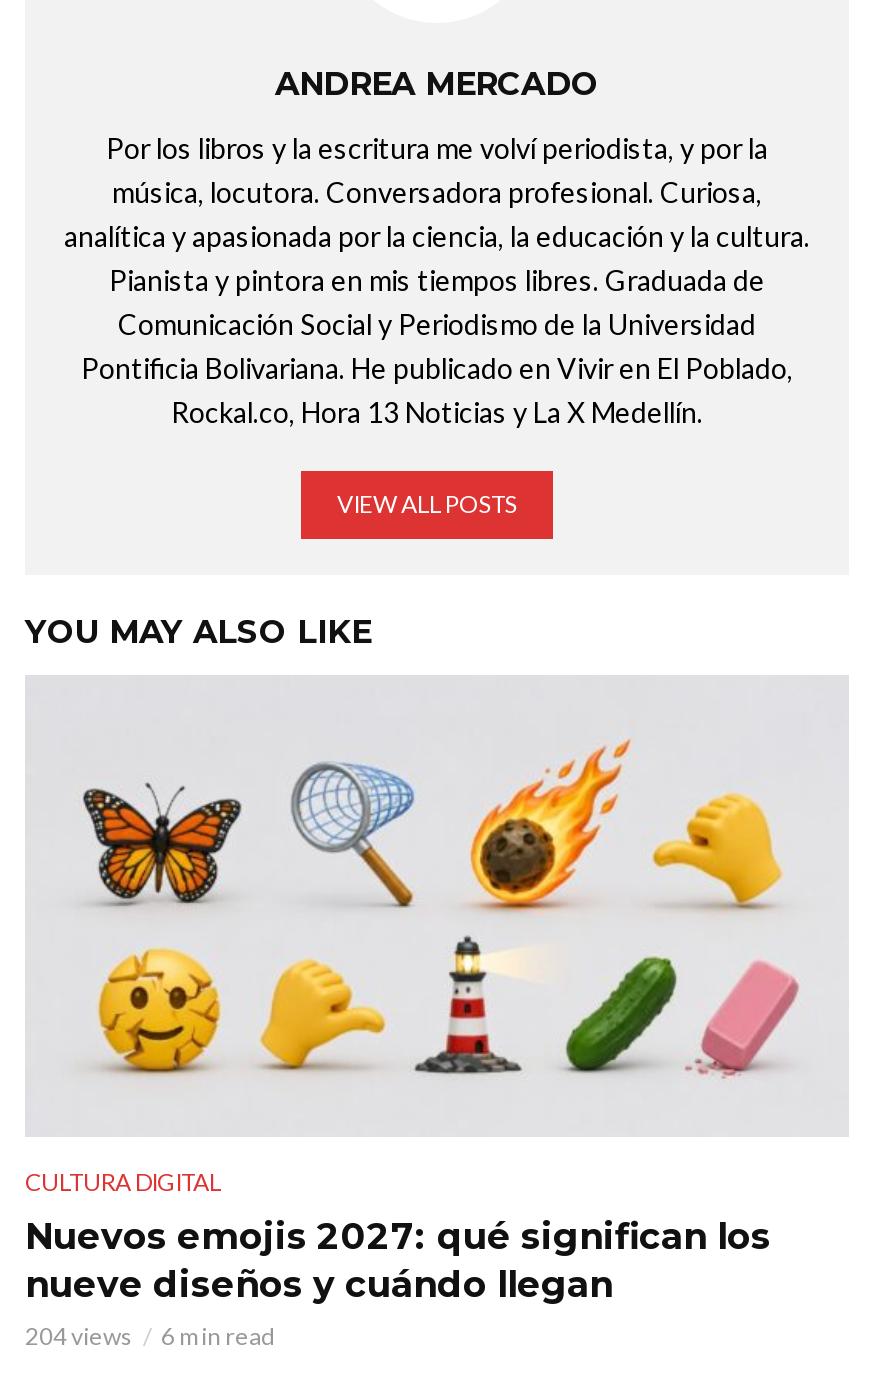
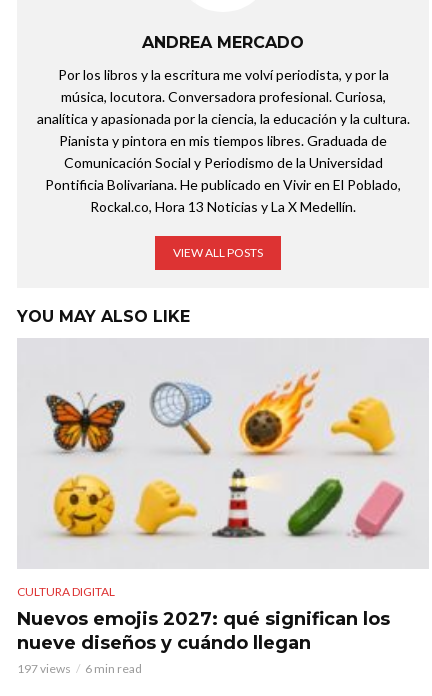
[25,1321,275,1351] 204 views 6 min read -> [17,661,142,676] 197 views 6 min read

